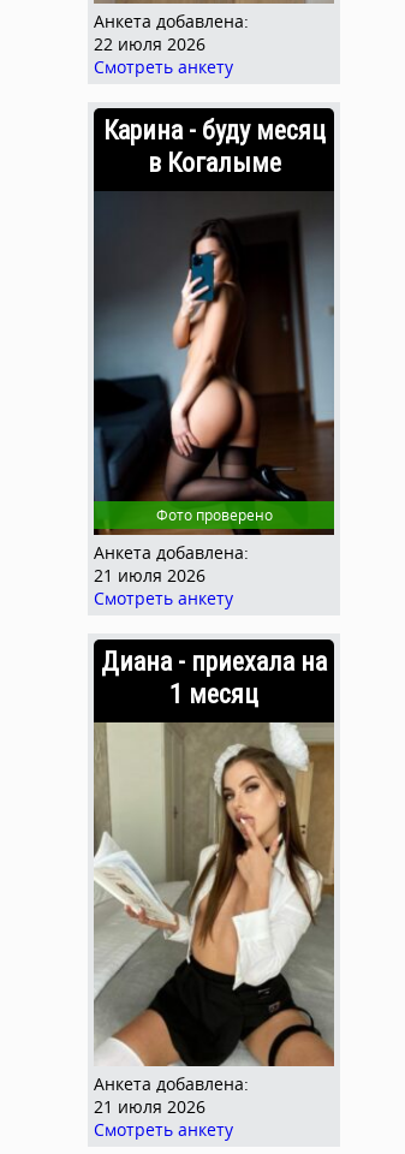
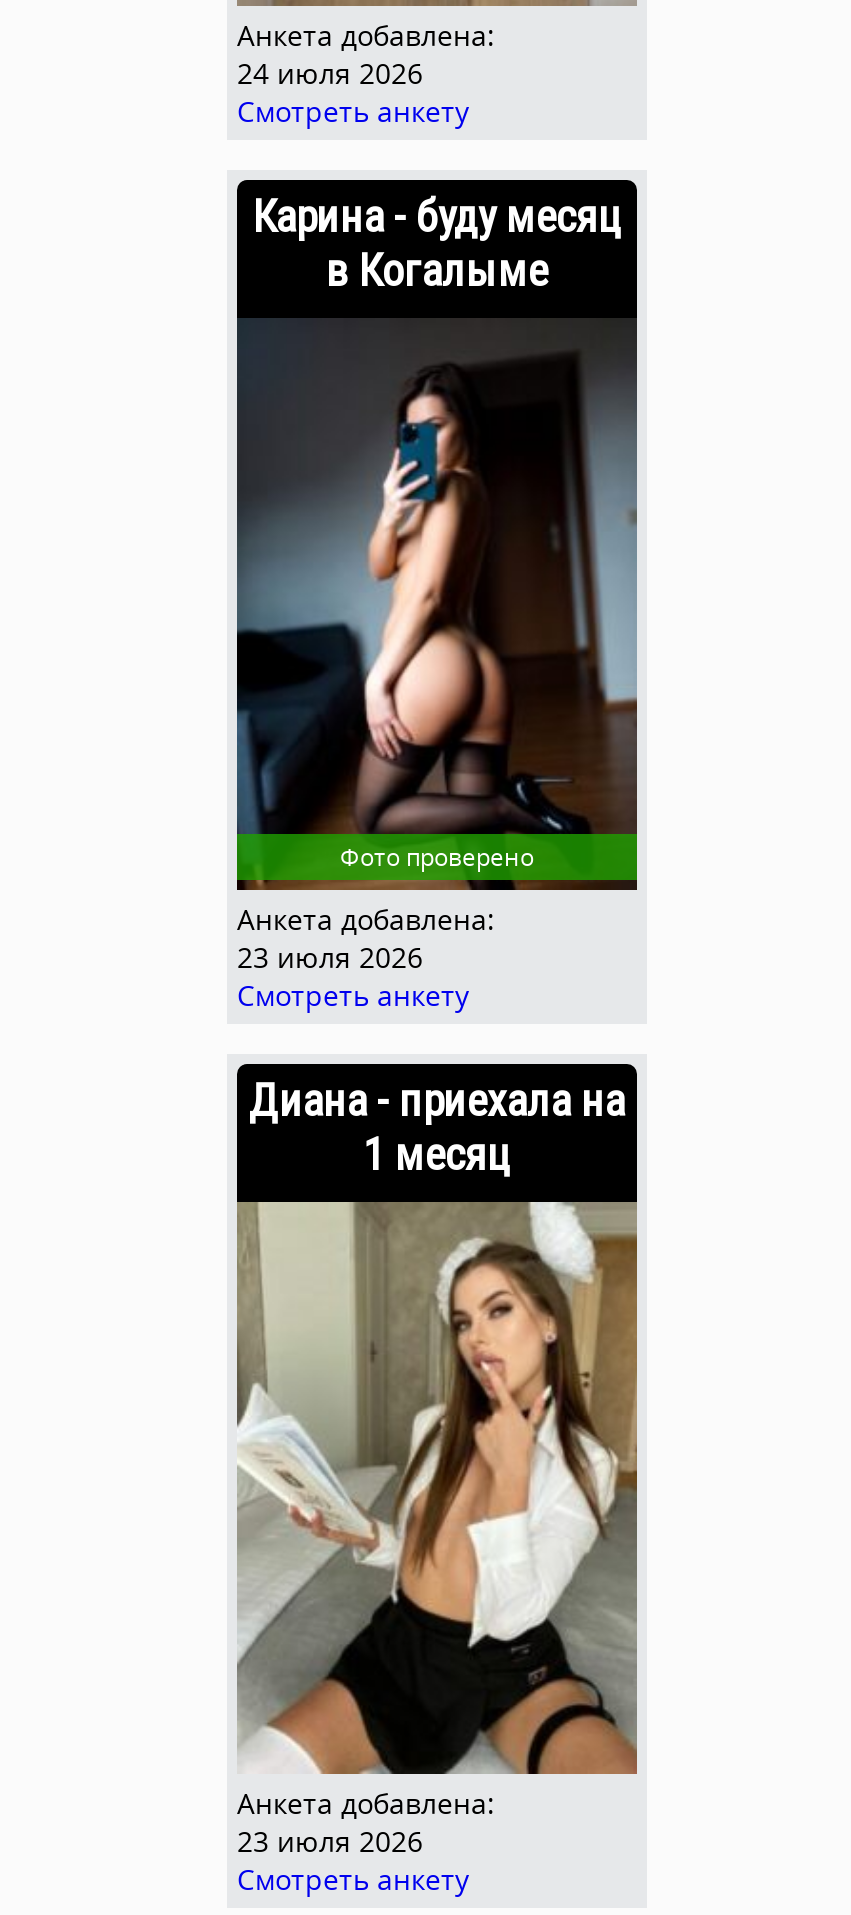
[94,33,206,56] 22 июля 2026 -> [237,55,423,93] 24 июля 2026
[94,564,206,587] 21 июля 2026 -> [237,938,423,976] 23 июля 2026
[94,1095,206,1118] 21 июля 2026 -> [237,1822,423,1860] 23 июля 2026

